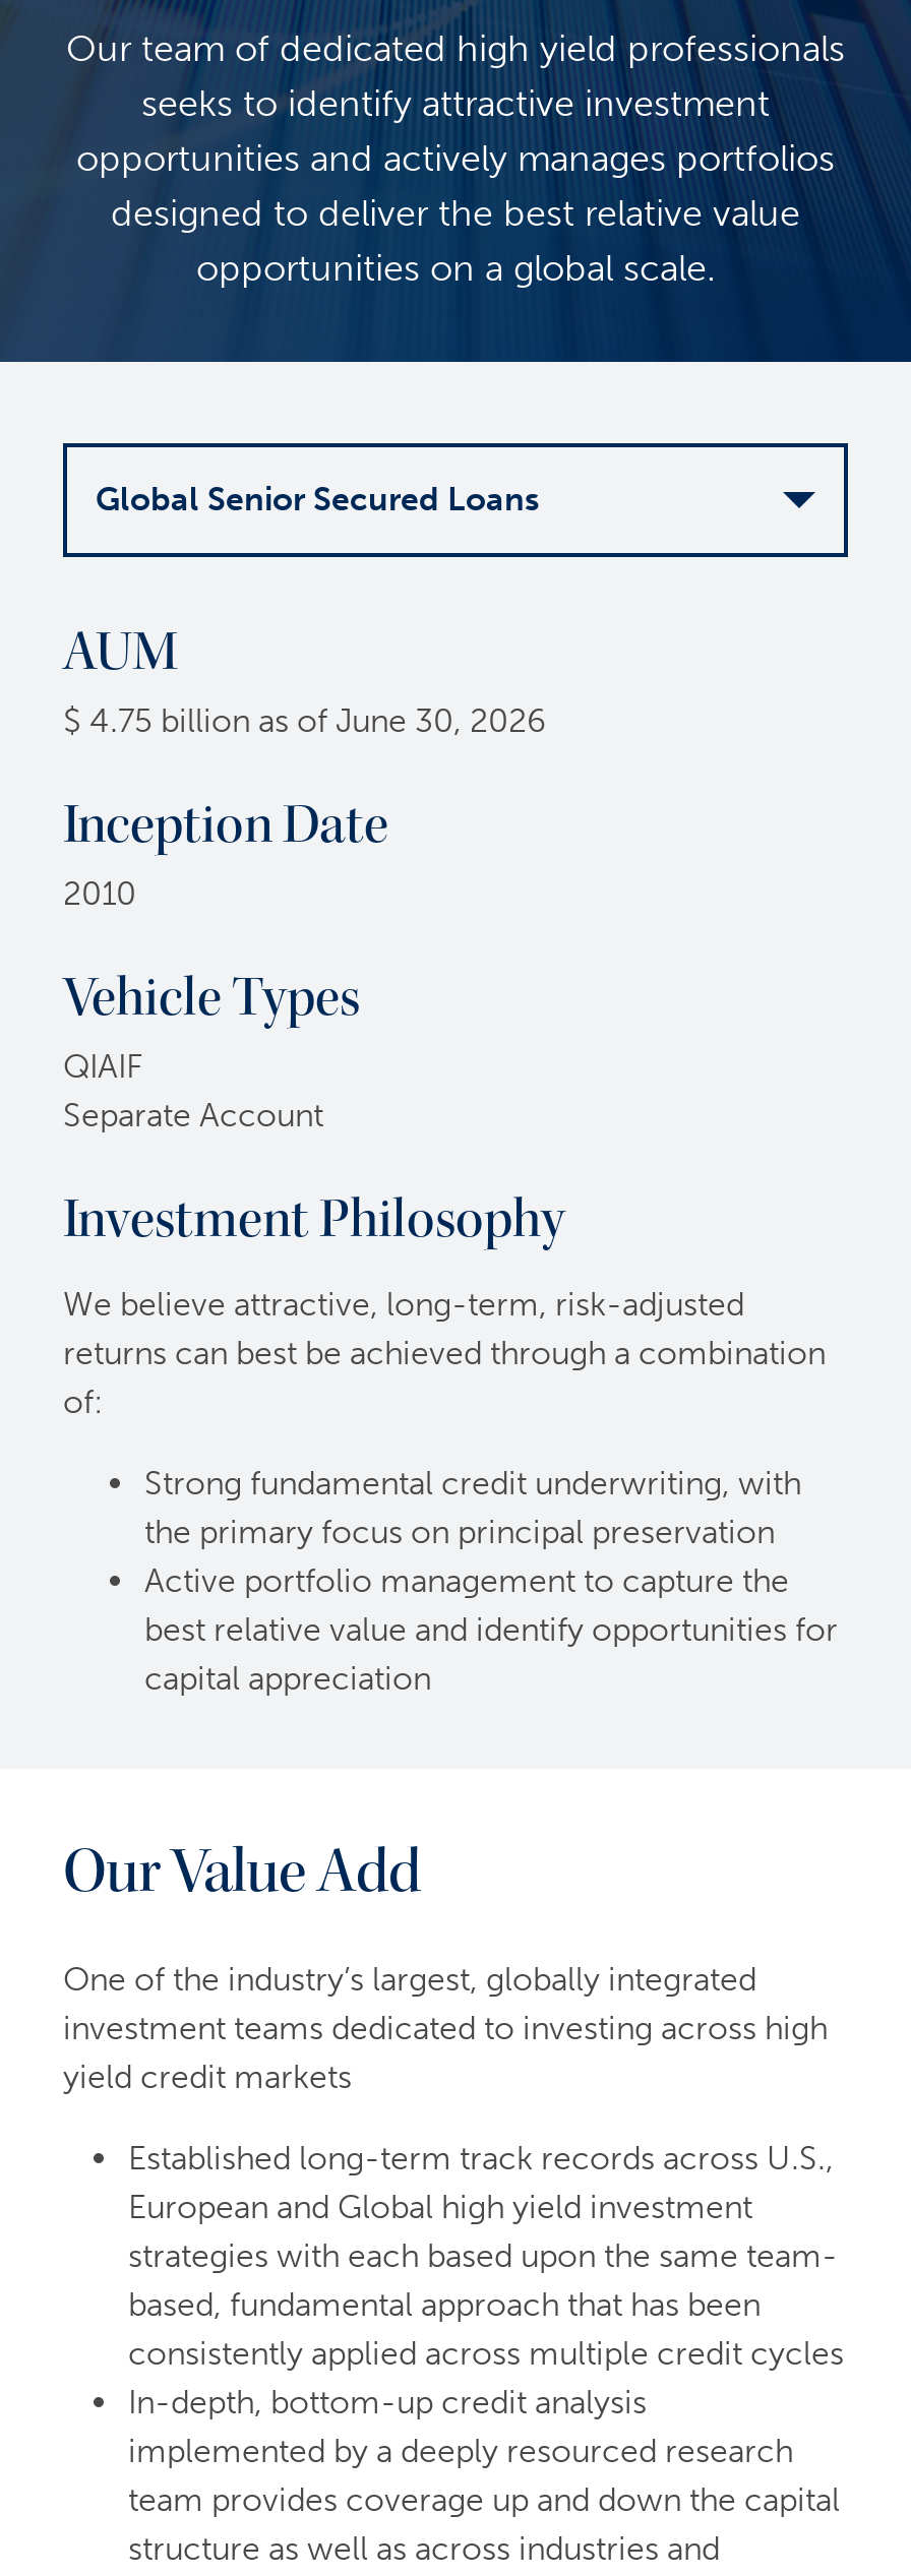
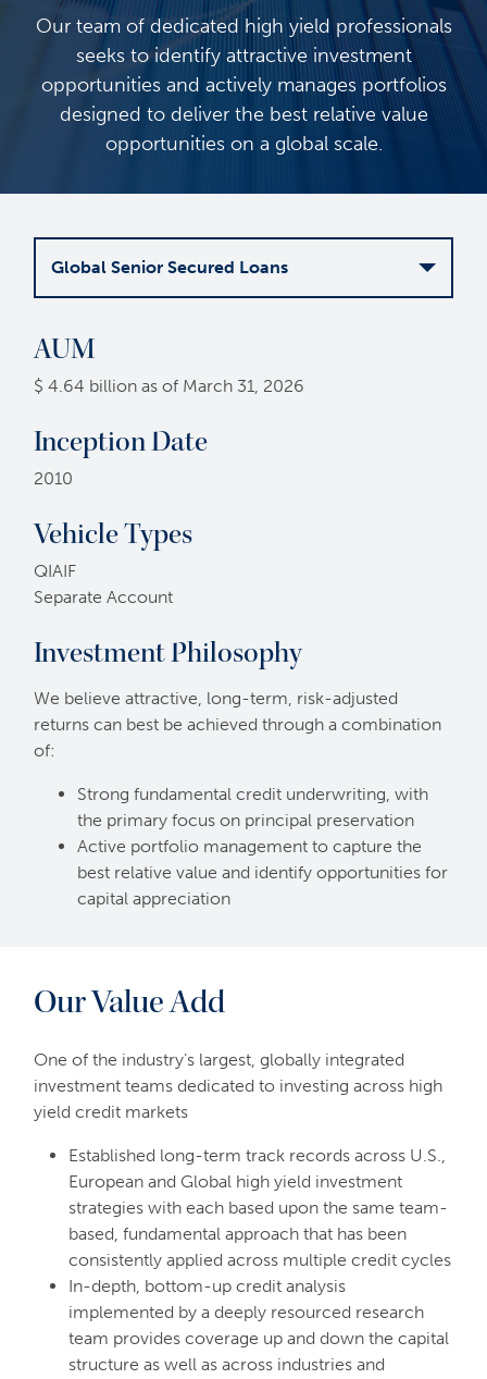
[63,701,547,740] $ 4.75 billion as of June 30, 2026 -> [34,375,304,396] $ 4.64 billion as of March 31, 2026

